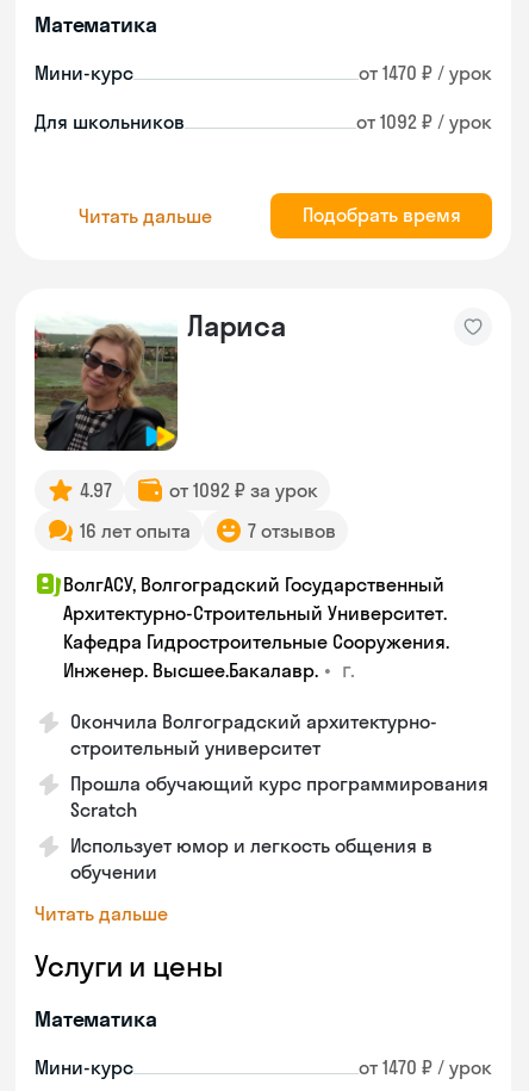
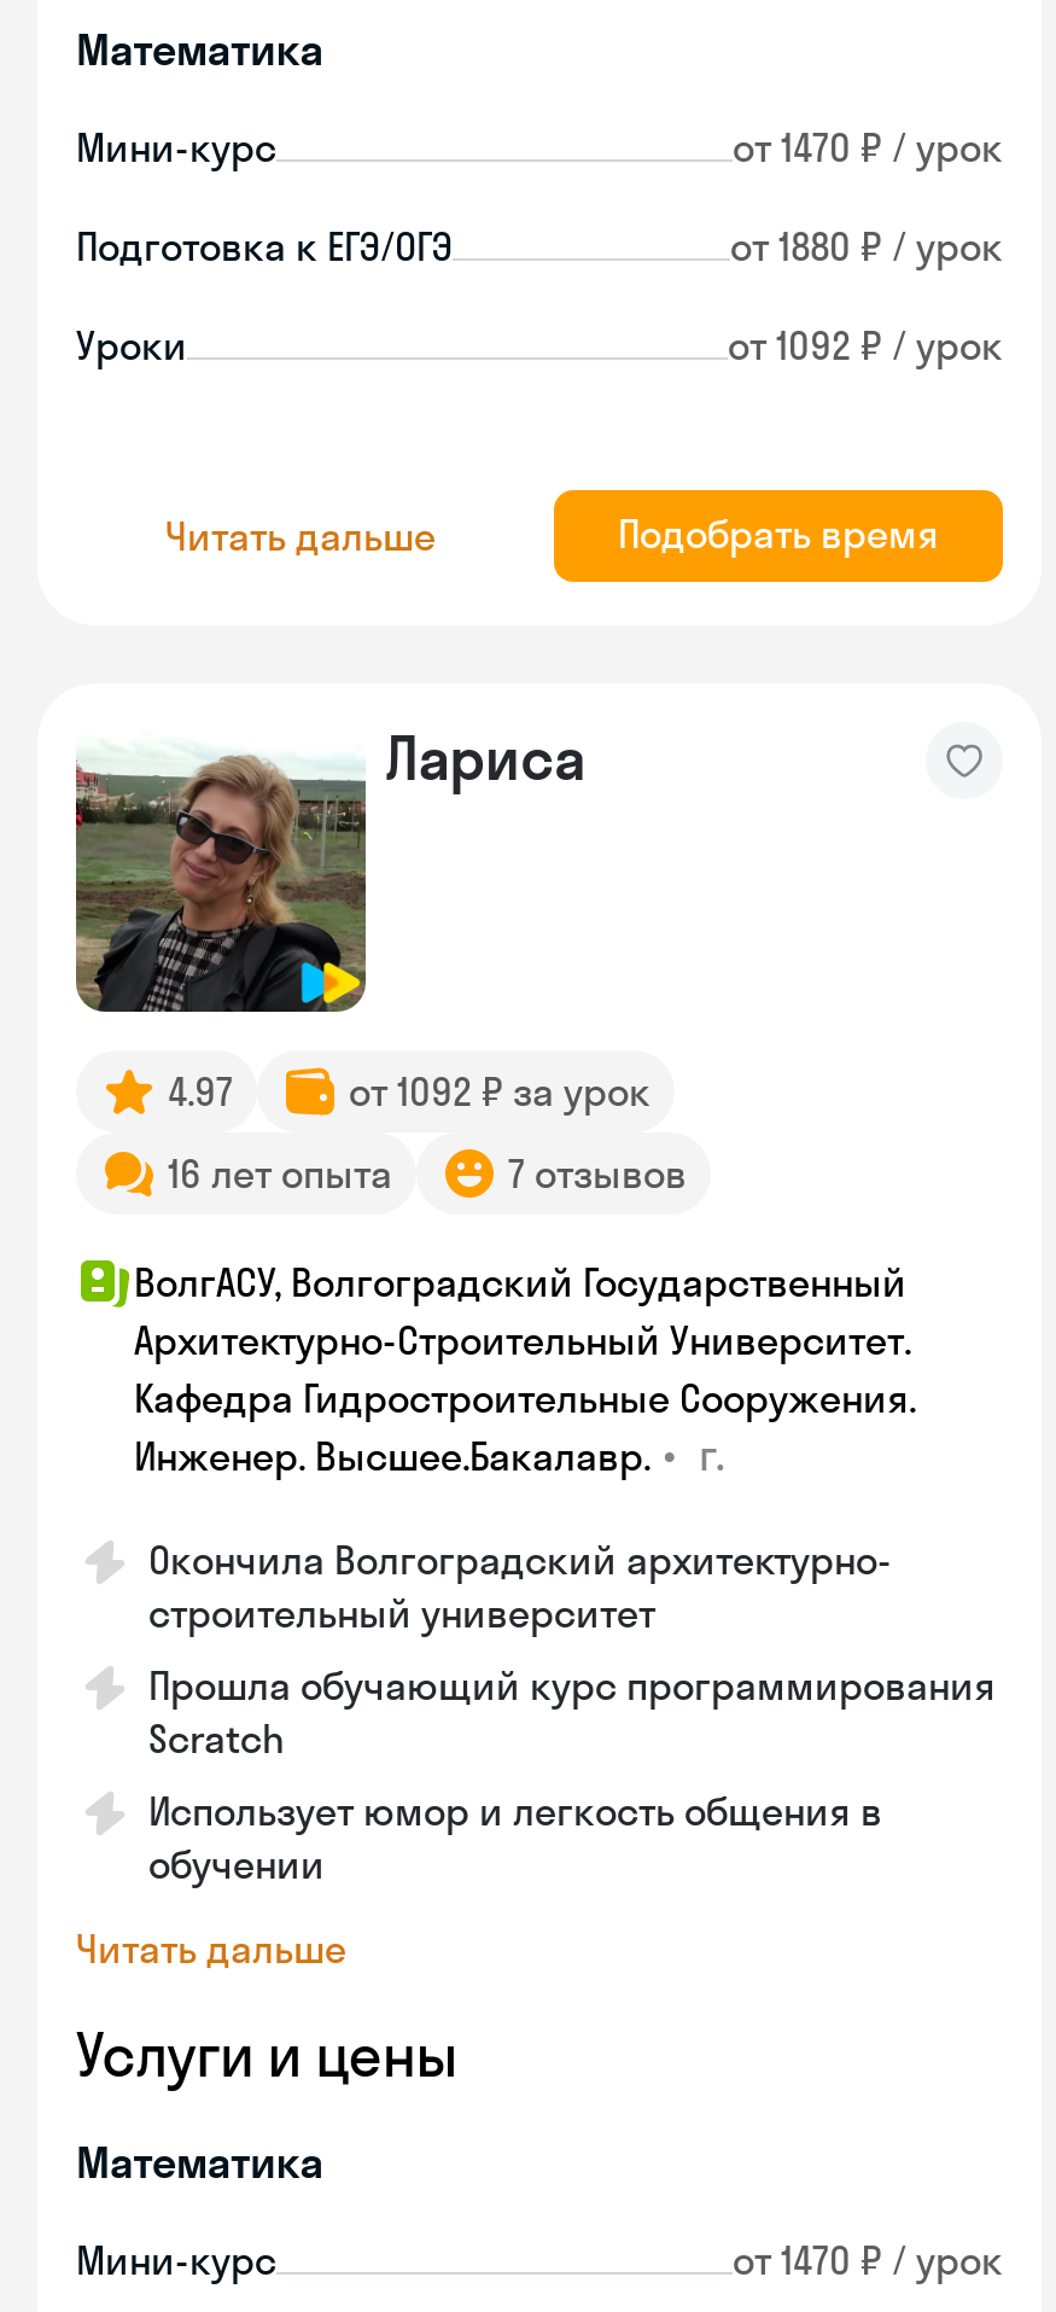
[35,110,185,134] Для школьников -> [76,222,1003,369] Подготовка к ЕГЭ/ОГЭ | от 1880 ₽ / урок | Уроки

